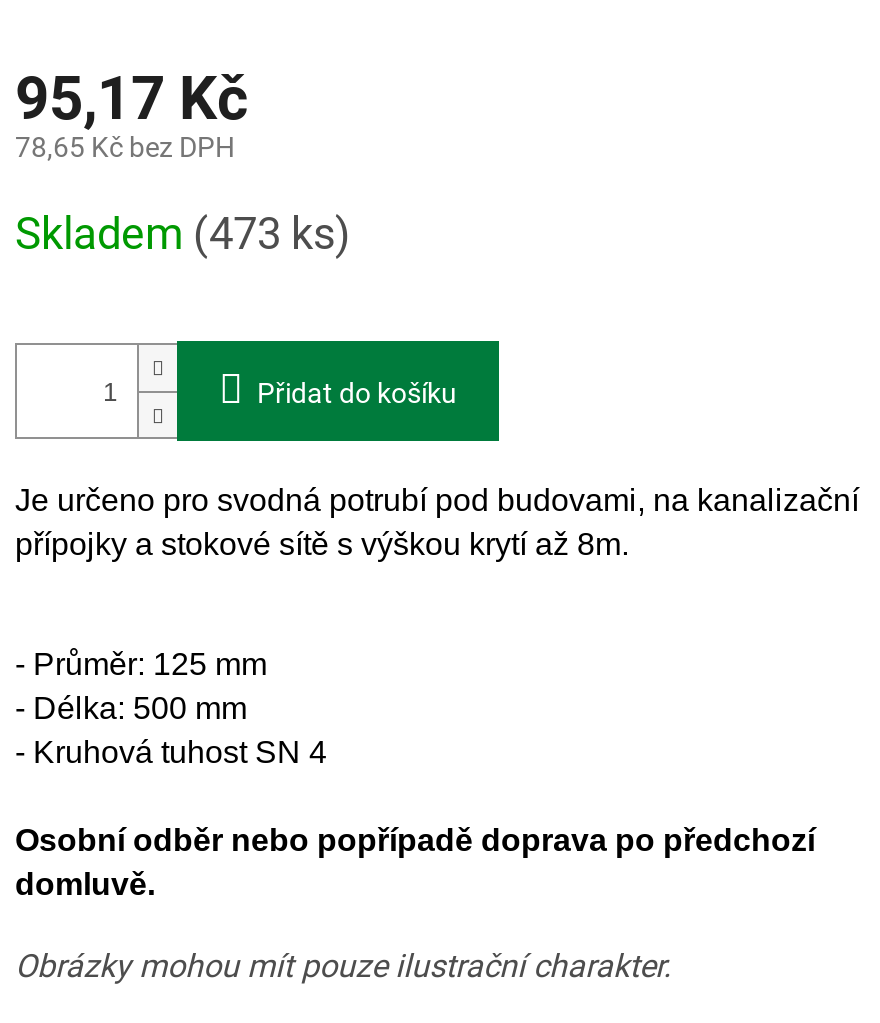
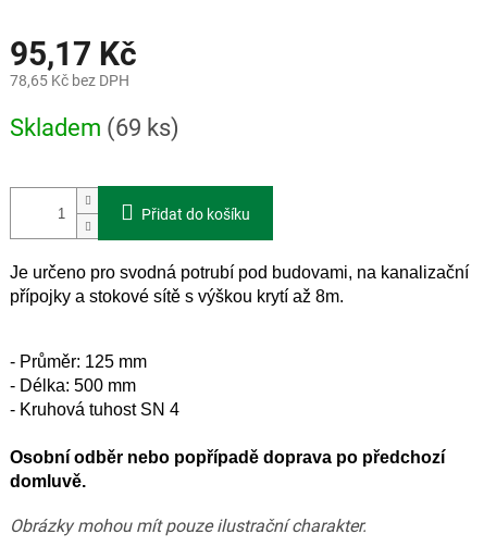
[15,210,351,260] Skladem (473 ks) -> [10,115,179,142] Skladem (69 ks)

